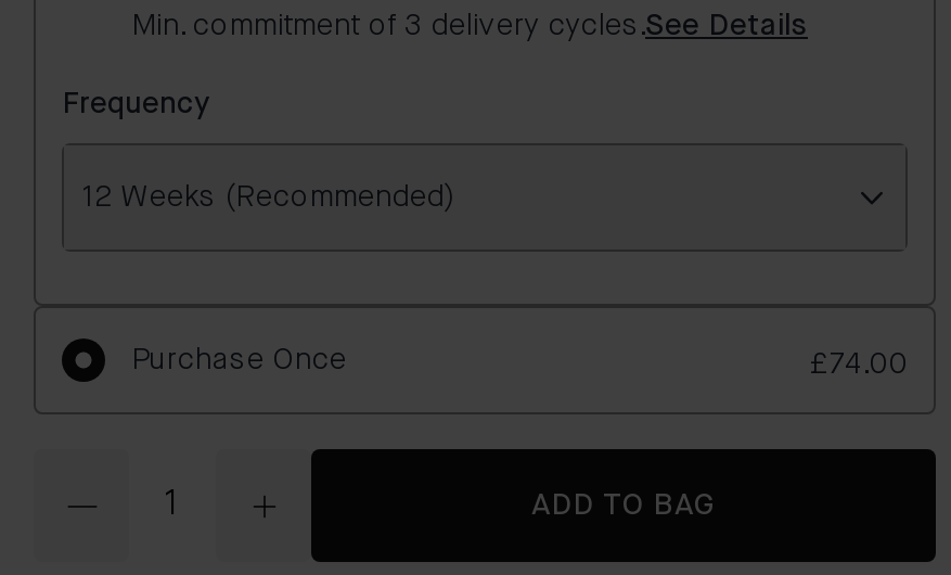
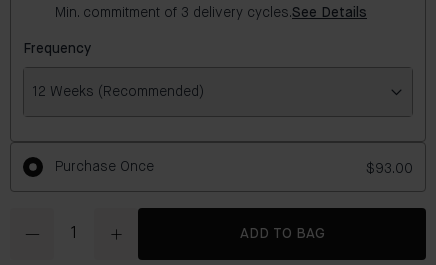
[808,349,908,380] £74.00 -> [366,162,413,176] $93.00

